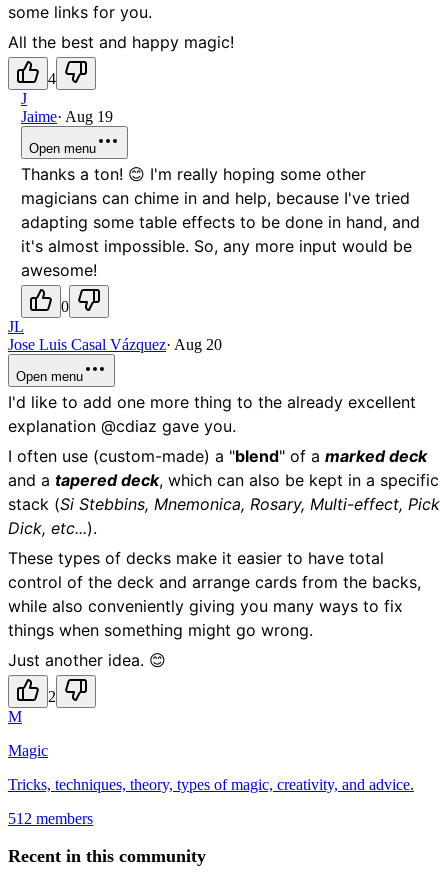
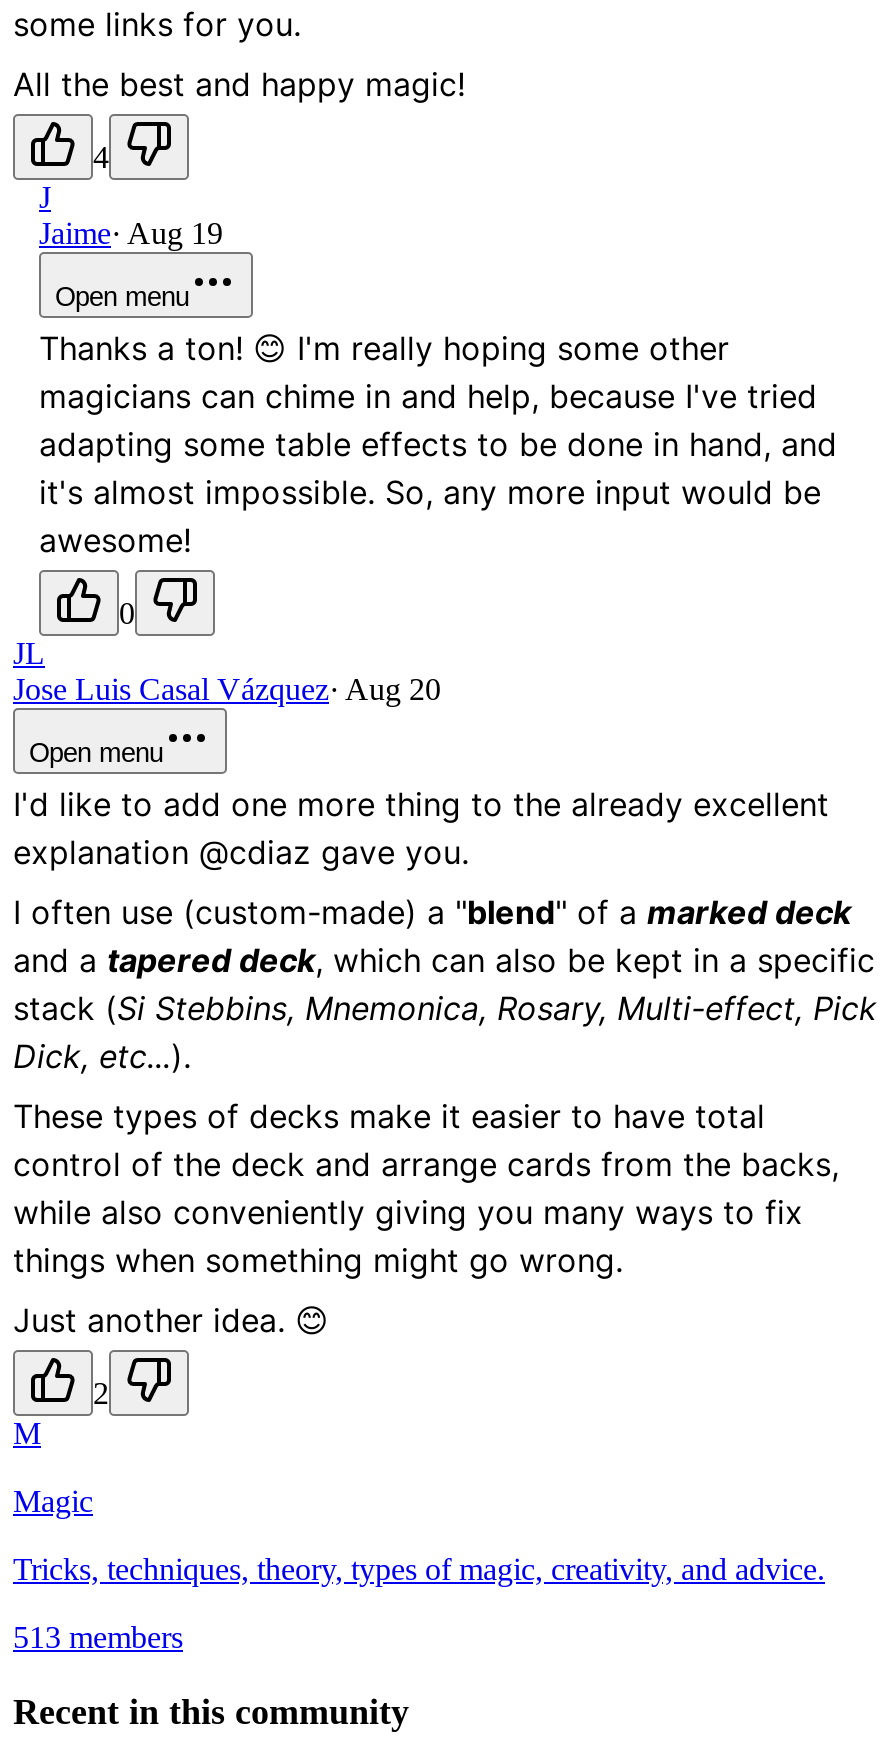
[8,810,93,827] 512 members -> [13,1620,183,1654] 513 members

